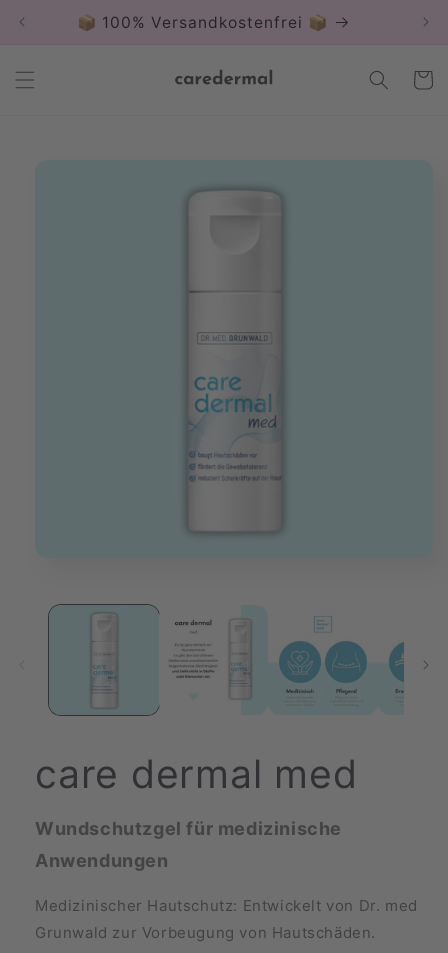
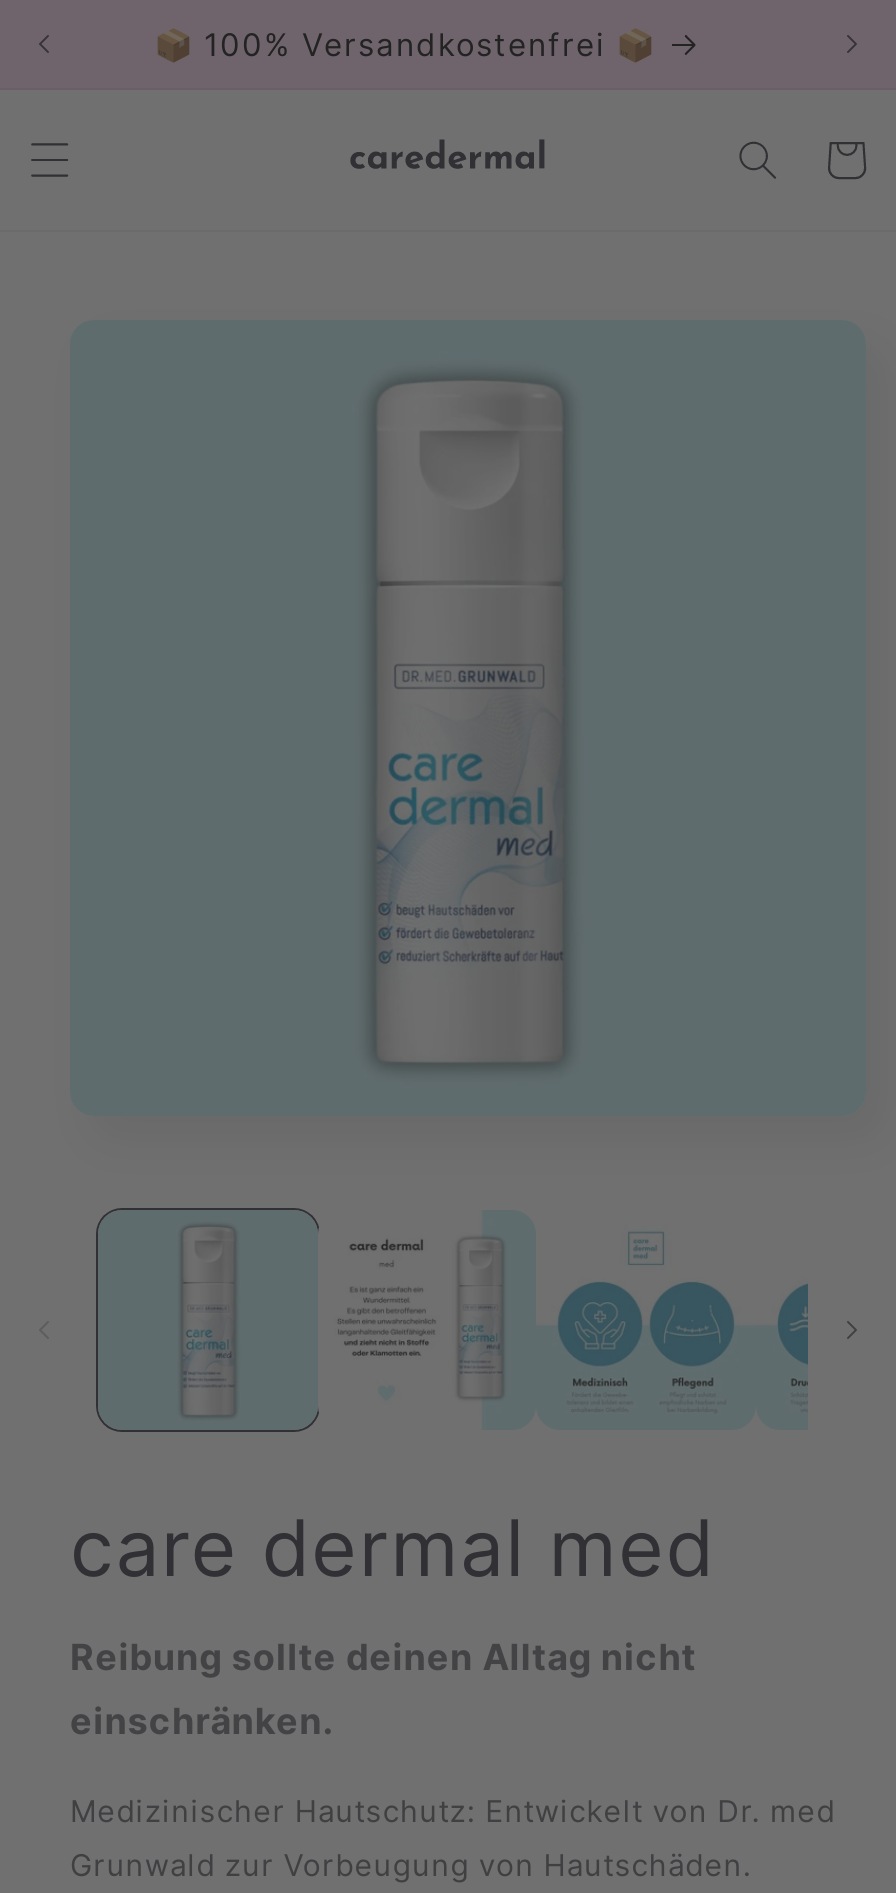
[35,817,342,838] Wundschutzgel für medizinische -> [70,1635,697,1677] Reibung sollte deinen Alltag nicht
[35,849,169,870] Anwendungen -> [70,1699,334,1741] einschränken.

